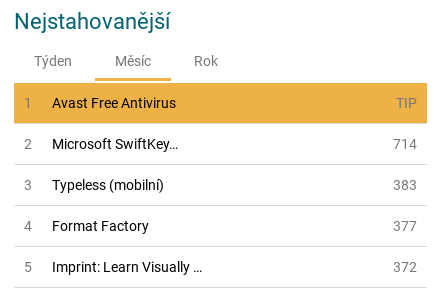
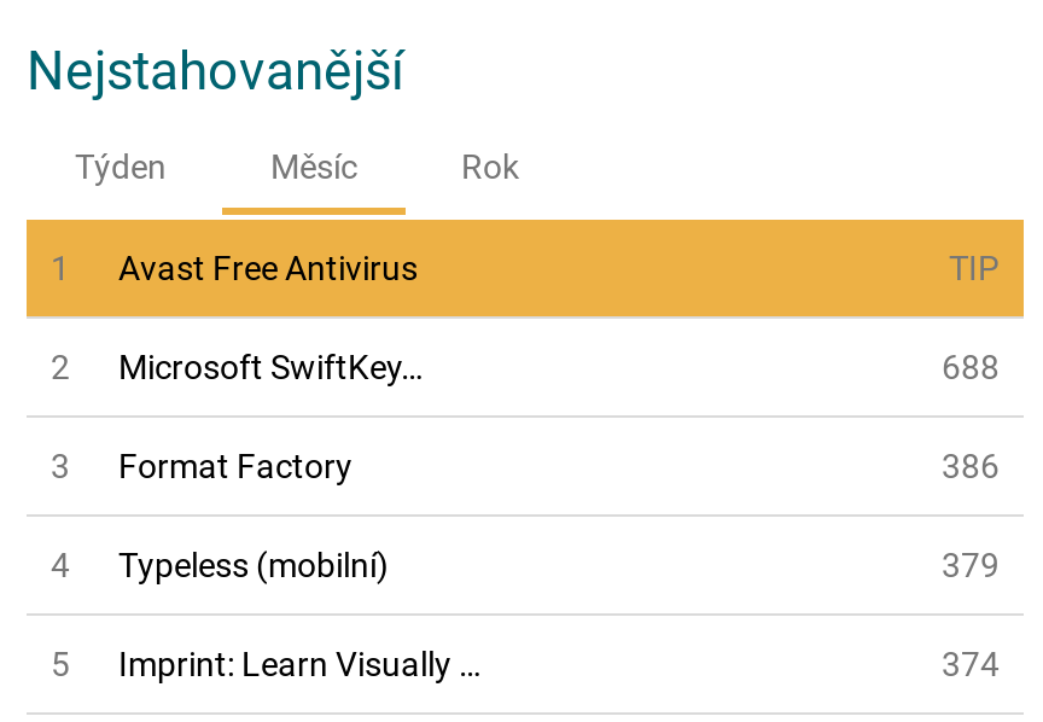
[393,136,417,152] 714 -> [942,349,1000,387] 688
moved [52,177,164,193] -> [118,547,389,585]: Typeless (mobilní)
[393,177,417,234] 383 | 377 -> [942,547,1000,585] 379
none -> [942,448,1000,486] 386
moved [24,218,149,234] -> [51,448,352,585]: 4 | Format Factory
[393,259,417,275] 372 -> [942,646,1000,684] 374

